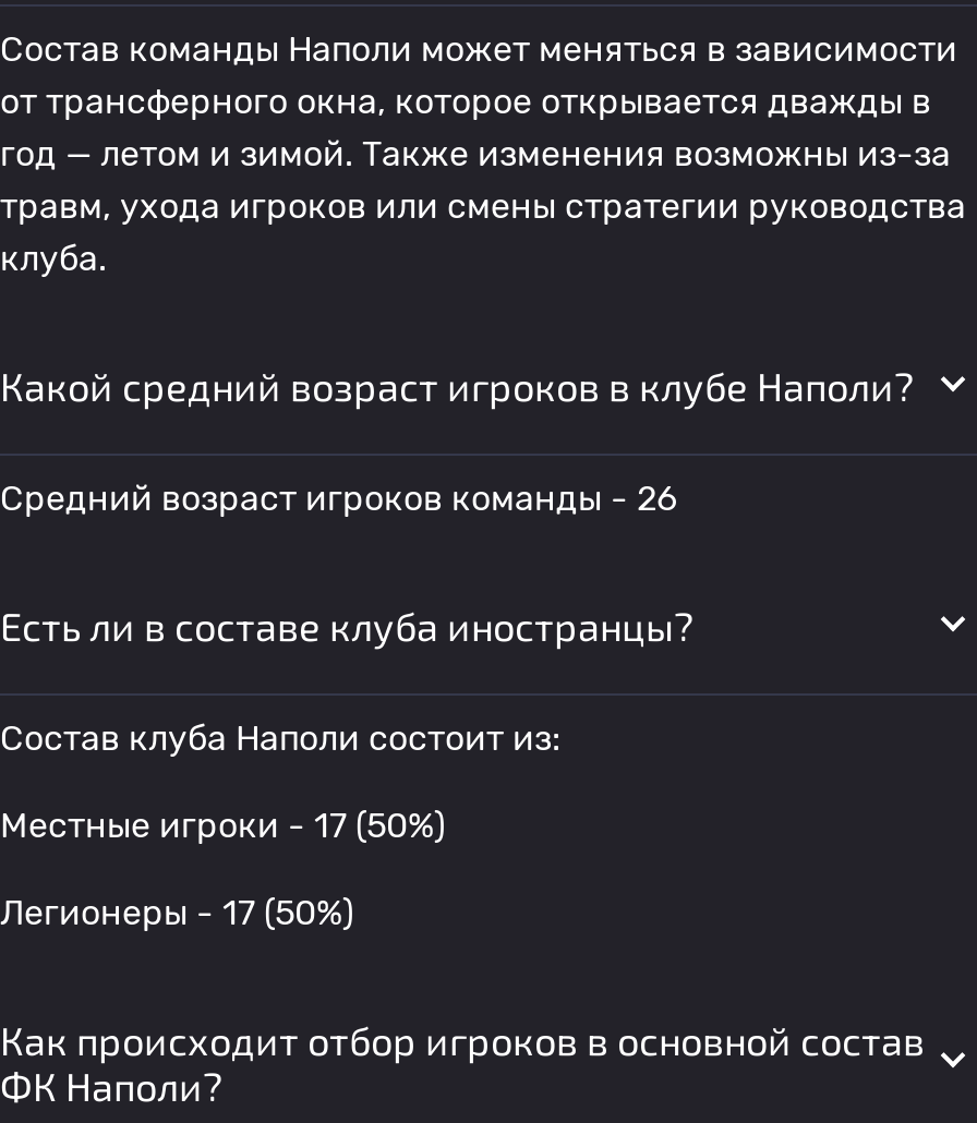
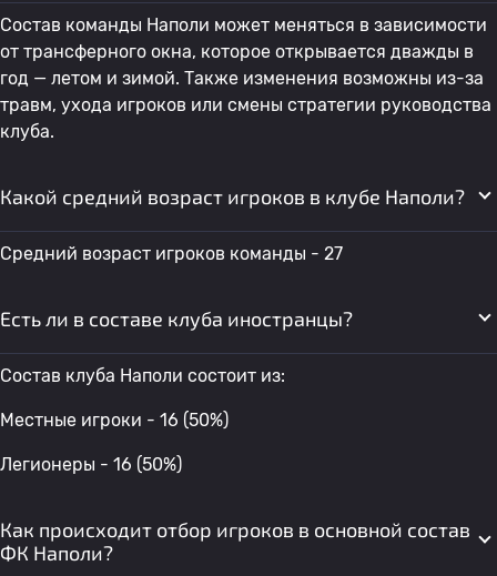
[0,478,678,519] Средний возраст игроков команды - 26 -> [0,243,343,264] Средний возраст игроков команды - 27
[0,805,445,846] Местные игроки - 17 (50%) -> [0,410,229,431] Местные игроки - 16 (50%)
[0,892,353,933] Легионеры - 17 (50%) -> [0,454,182,475] Легионеры - 16 (50%)

